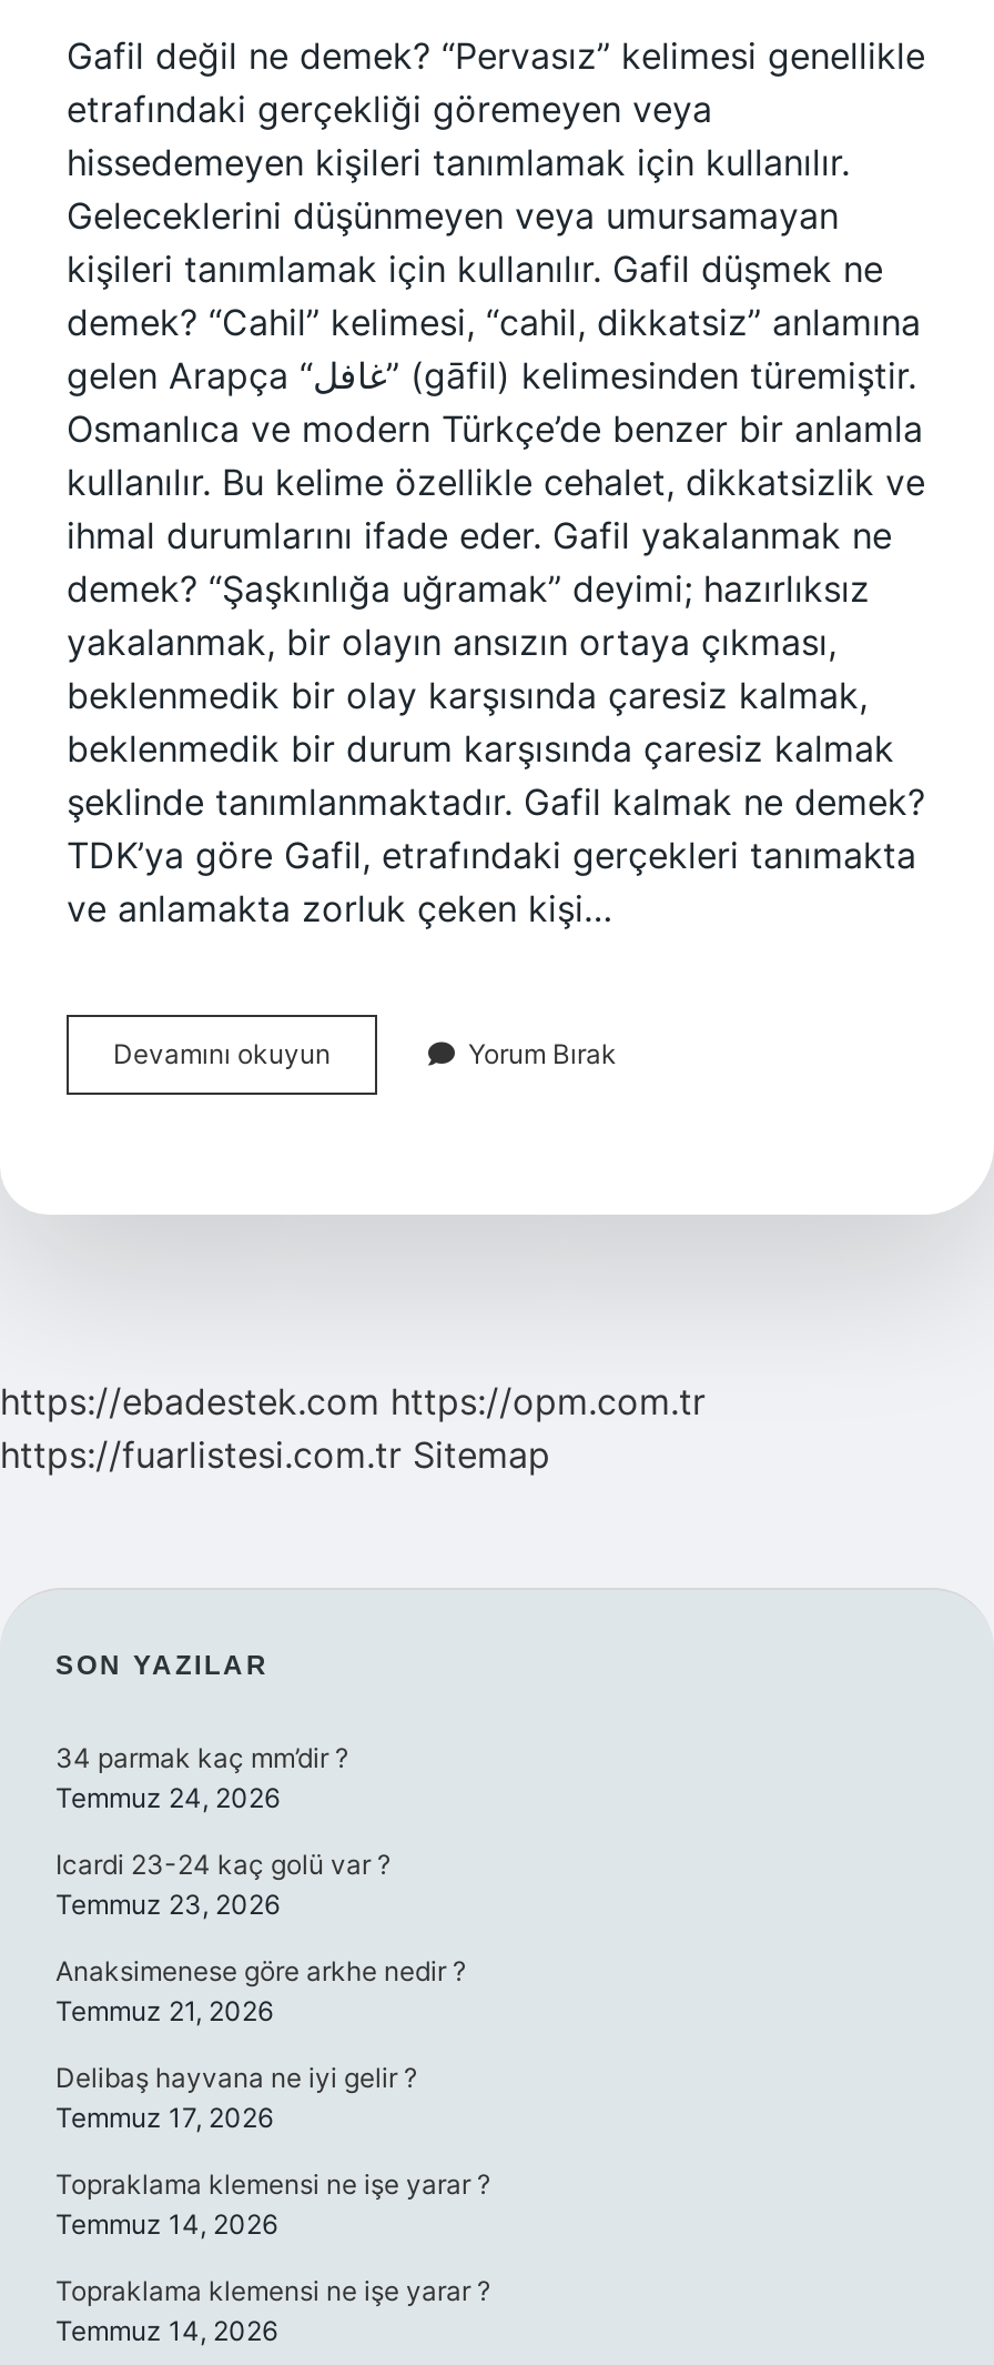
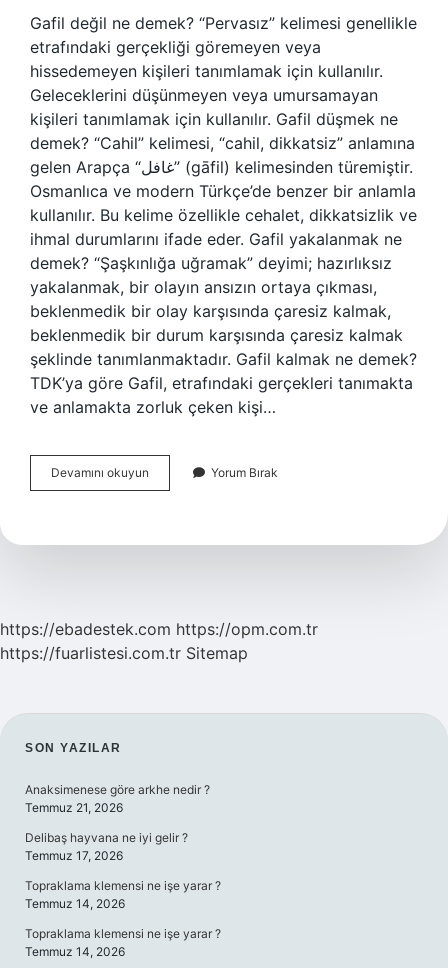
[55,1741,390,1921] 34 parmak kaç mm’dir ? | Temmuz 24, 2026 | Icardi 23-24 kaç golü var ? | Temmuz 23, 2026 -> none

